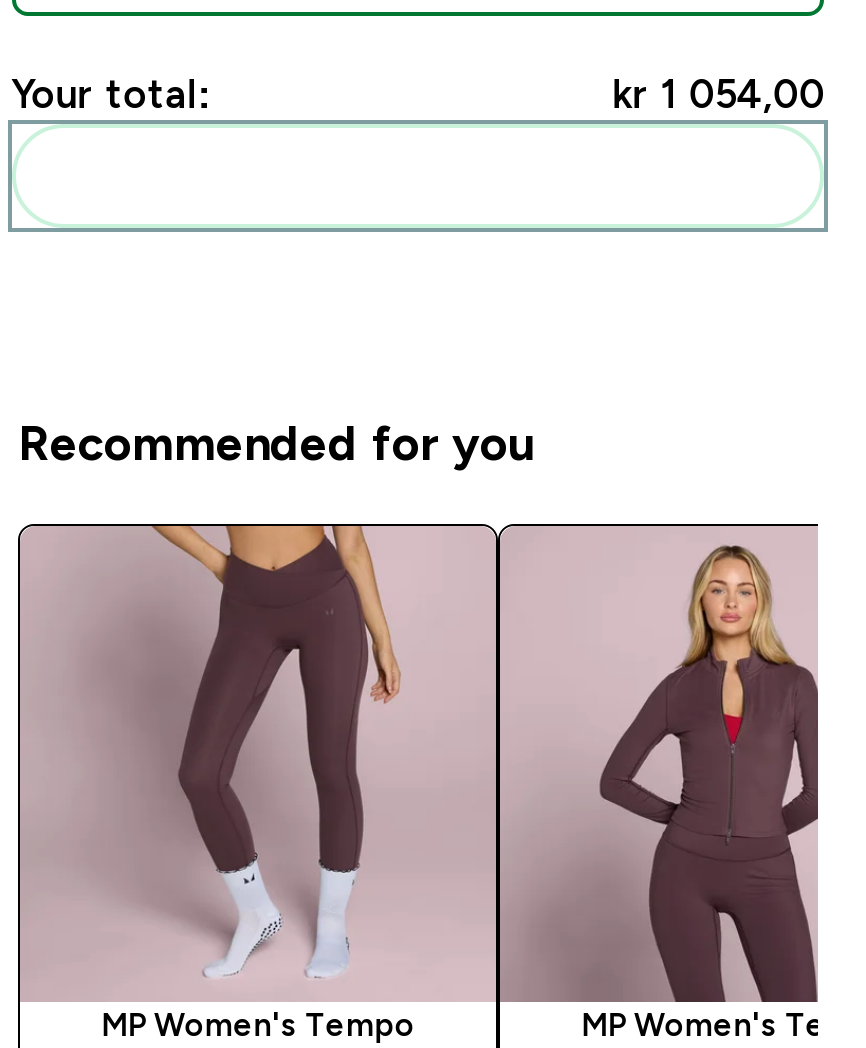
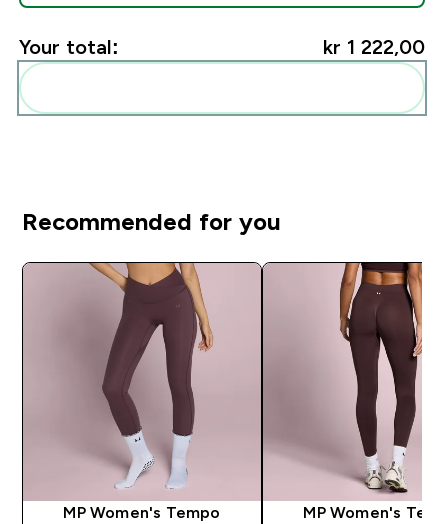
[612,71,824,115] kr 1 054,00 -> [323,36,425,58] kr 1 222,00
[500,524,820,1002] [image] -> [263,262,423,501] [image]

